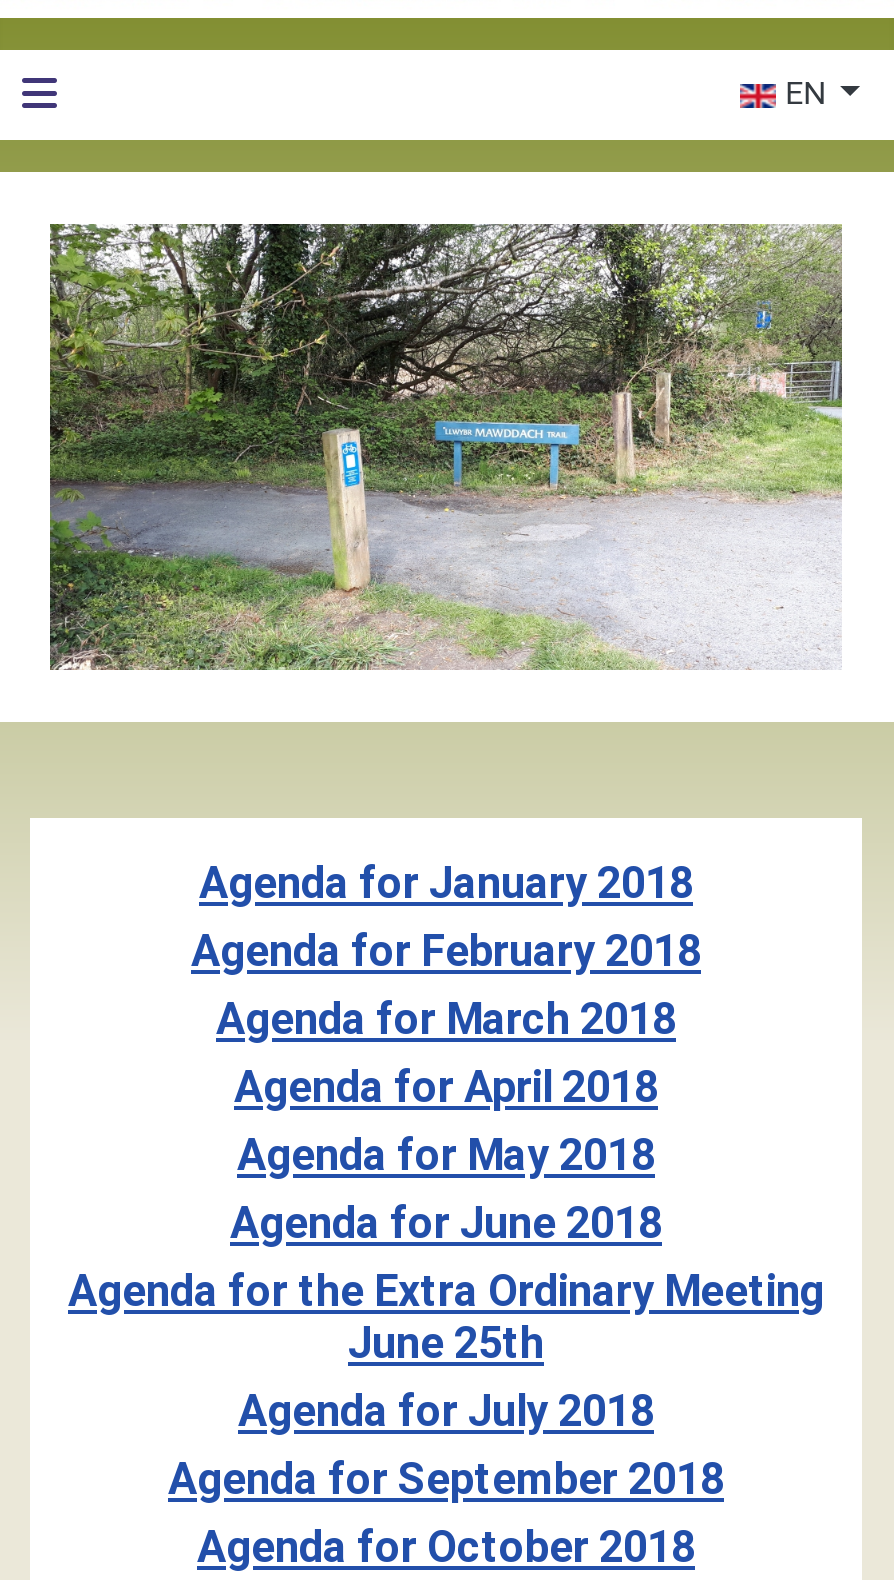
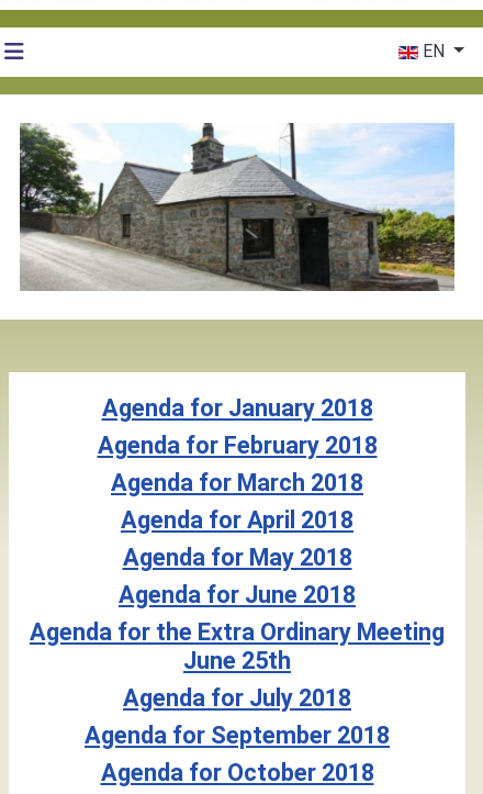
[48,222,844,672] [image] -> [20,123,456,292] [image]

